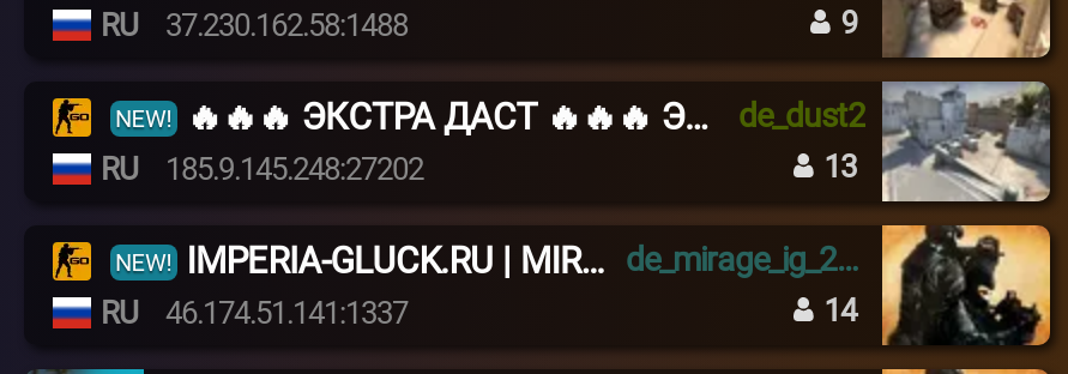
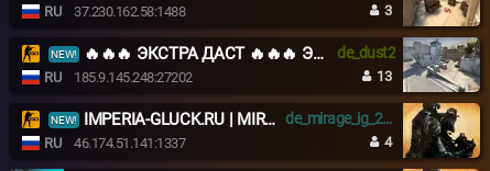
[834,5,857,41] 9 -> [381,2,391,19] 3
[817,292,856,328] 14 -> [381,134,391,150] 4

